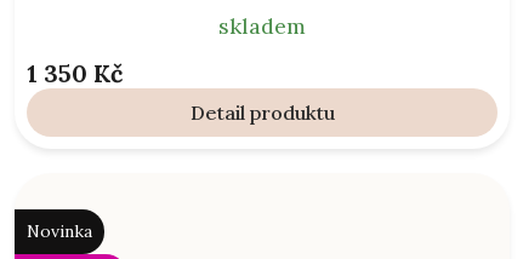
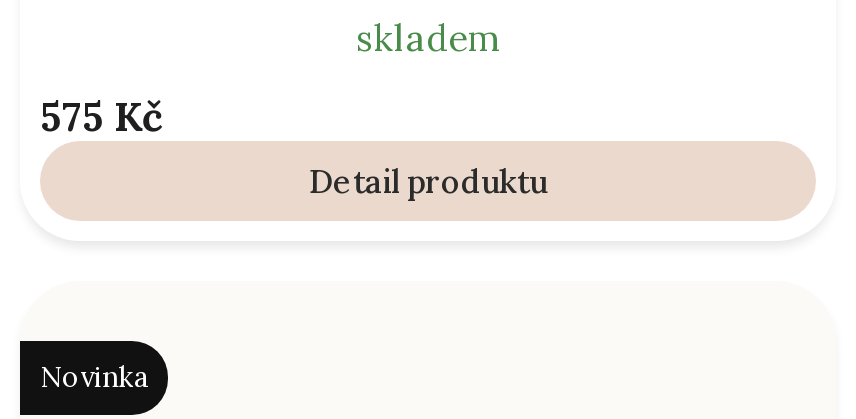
[27,58,123,88] 1 350 Kč -> [40,90,162,140] 575 Kč

